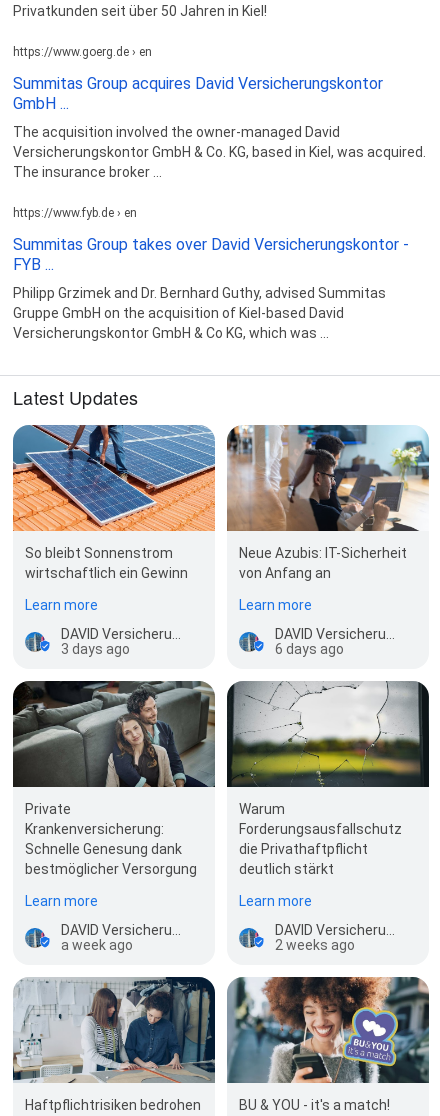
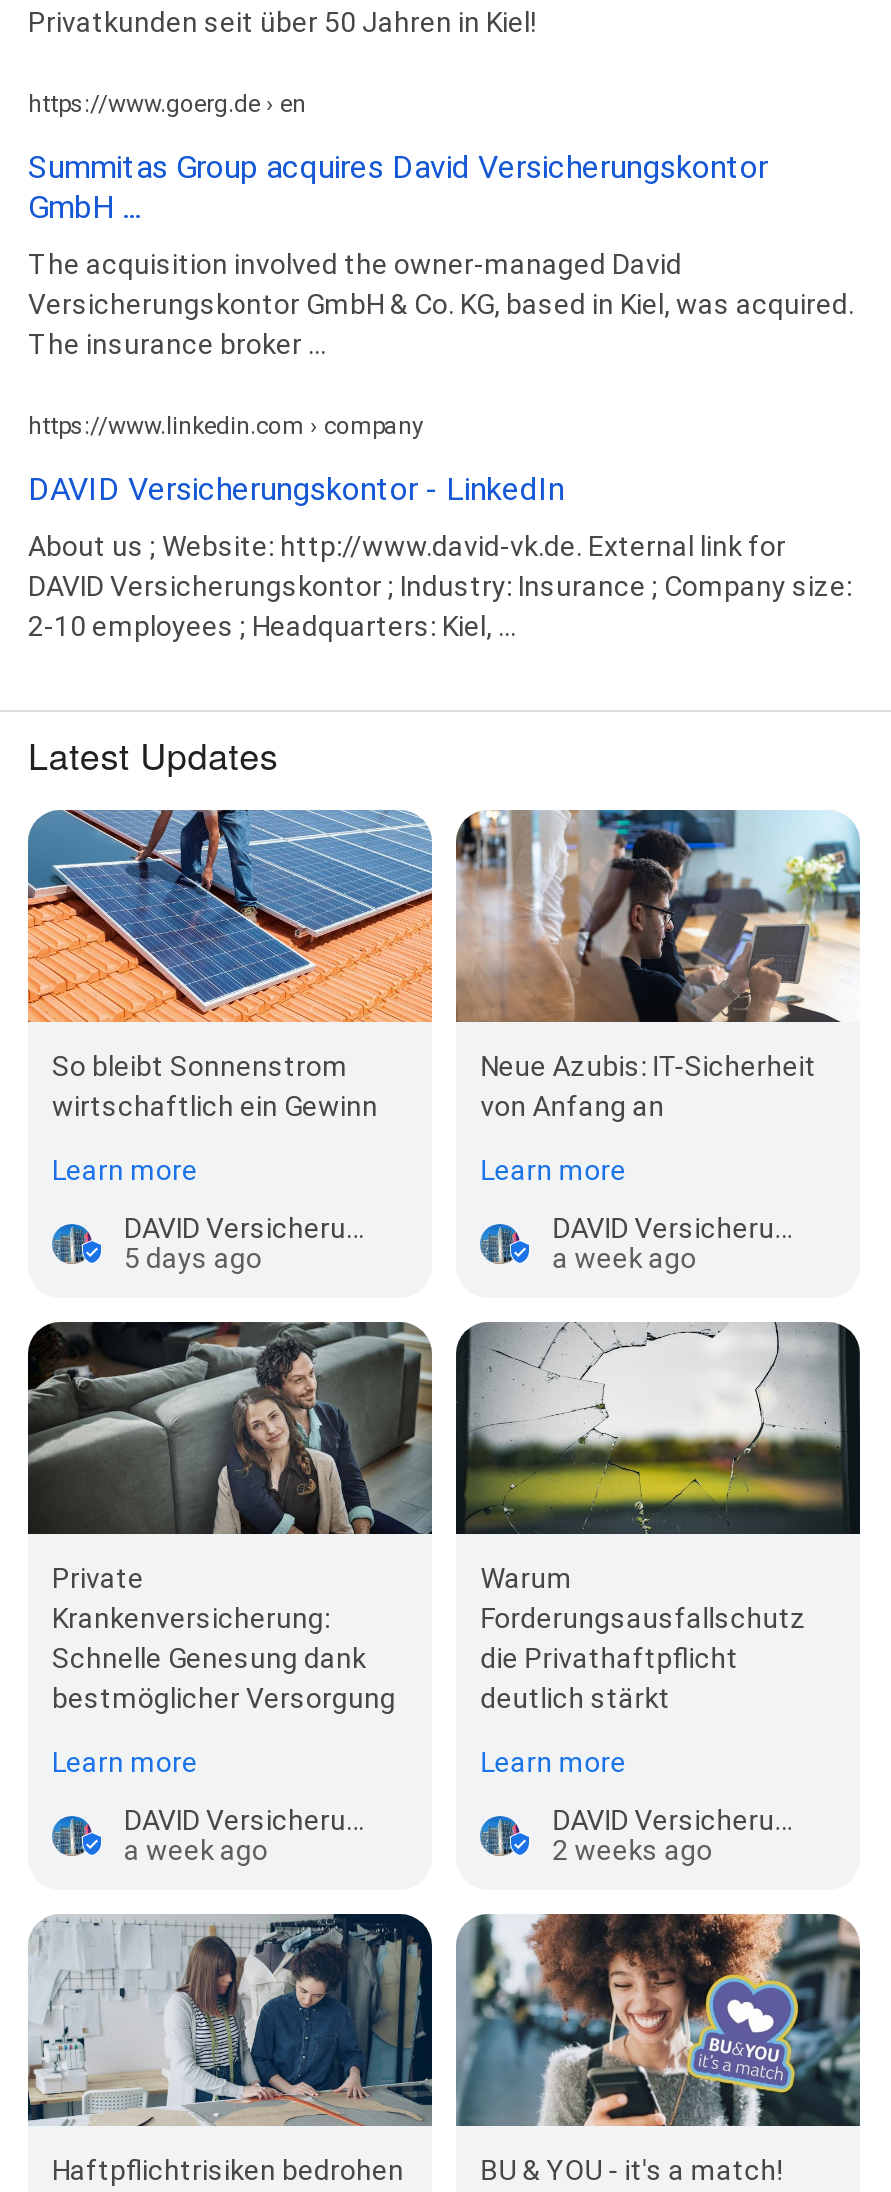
[13,206,137,220] https://www.fyb.de › en -> [28,411,424,439] https://www.linkedin.com › company
[13,235,409,274] Summitas Group takes over David Versicherungskontor - | FYB ... -> [28,469,564,507] DAVID Versicherungskontor - LinkedIn
[13,285,386,341] Philipp Grzimek and Dr. Bernhard Guthy, advised Summitas | Gruppe GmbH on the acquisition of Kiel-based David | Versicherungskontor GmbH & Co KG, which was ... -> [28,529,852,641] About us ; Website: http://www.david-vk.de. External link for | DAVID Versicherungskontor ; Industry: Insurance ; Company size: | 2-10 employees ; Headquarters: Kiel, ...
[61,641,130,657] 3 days ago -> [124,1241,262,1273] 5 days ago
[275,641,344,657] 6 days ago -> [552,1241,696,1273] a week ago

